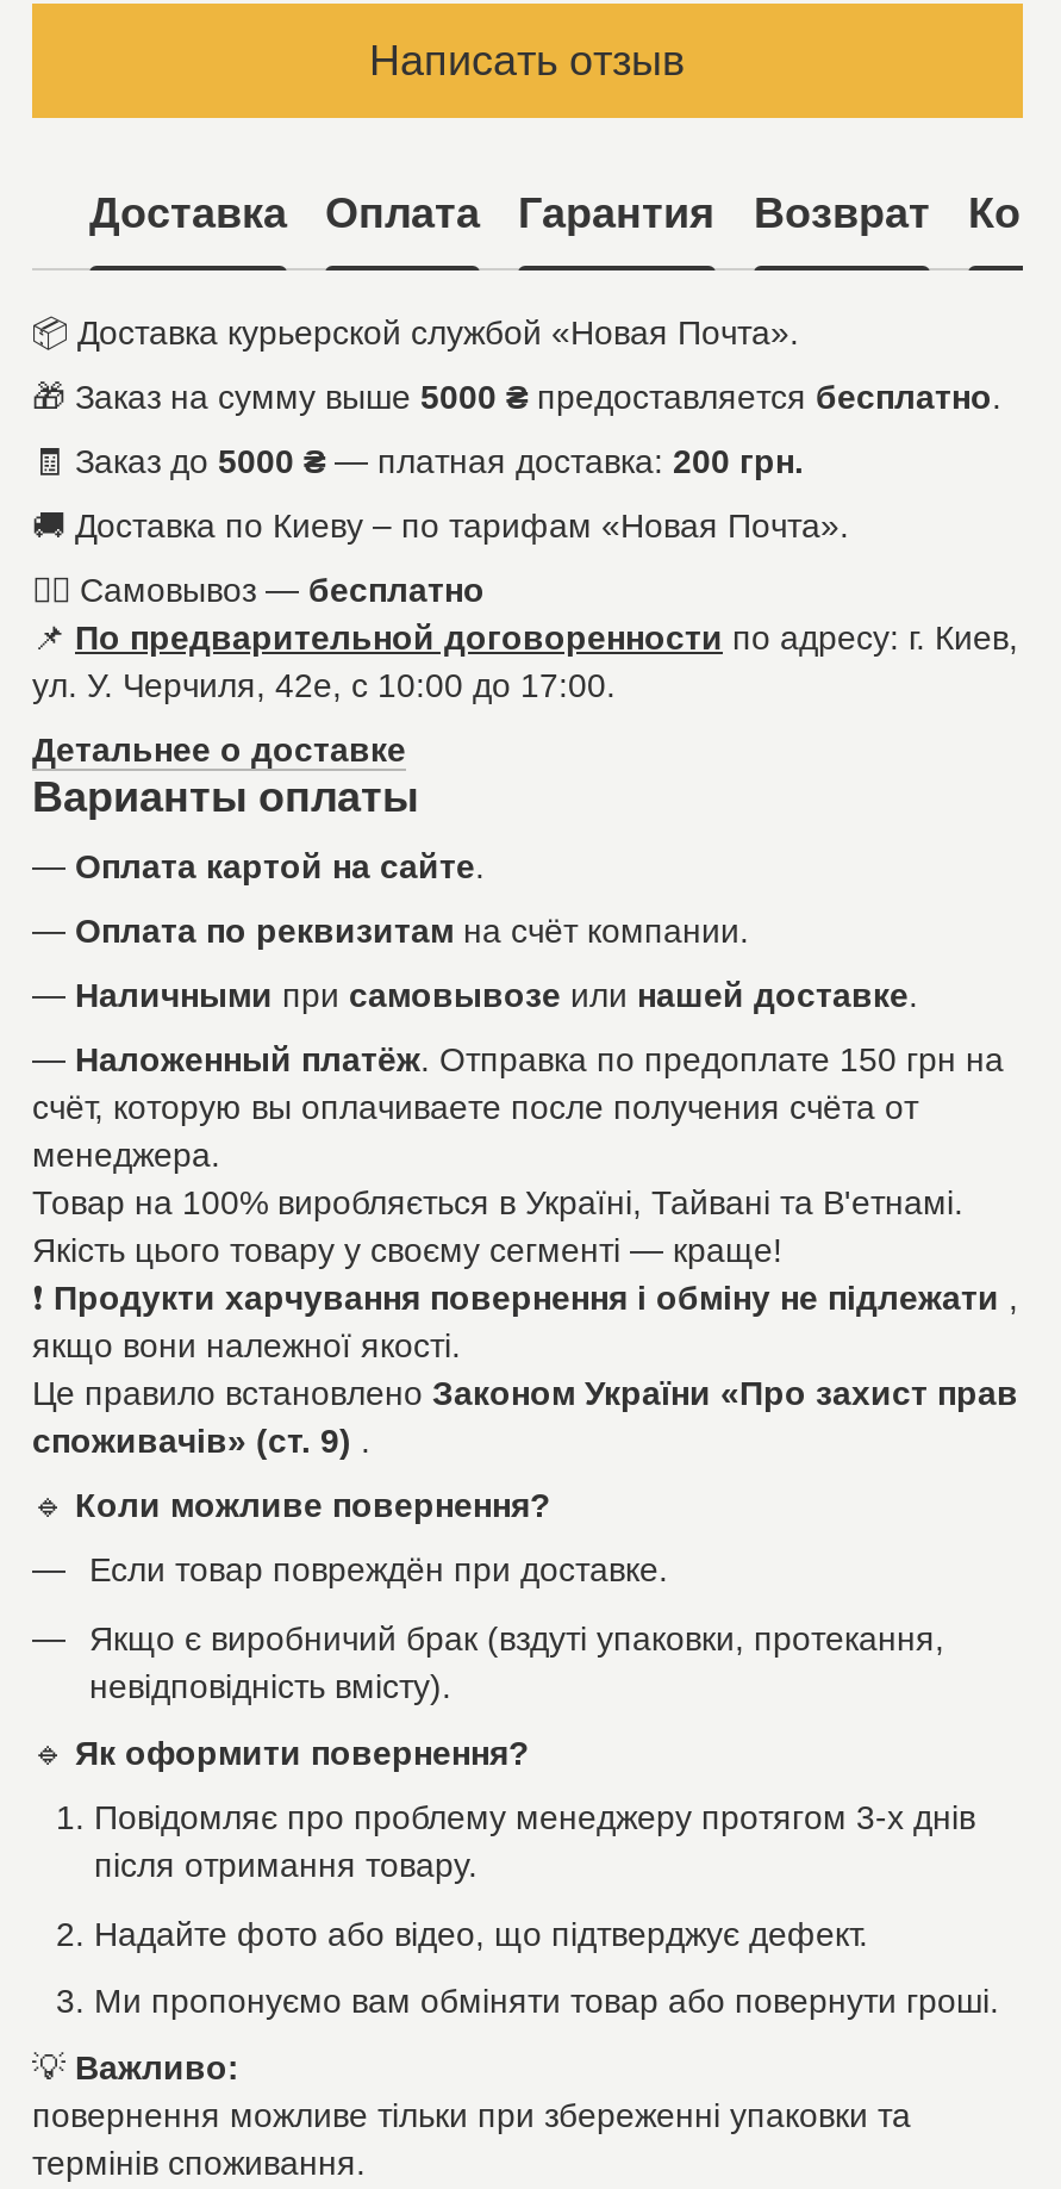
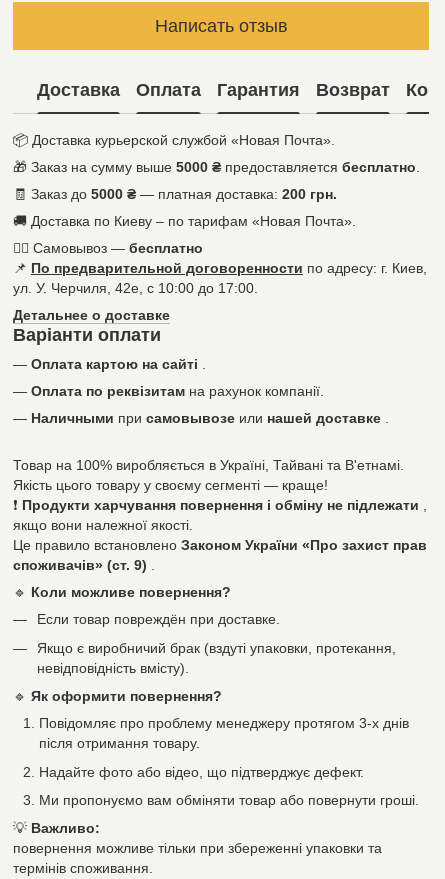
[32,773,418,821] Варианты оплаты -> [13,325,161,345] Варіанти оплати
[32,848,485,886] — Оплата картой на сайте. -> [13,356,206,372] — Оплата картою на сайті.
[32,913,749,951] — Оплата по реквизитам на счёт компании. -> [13,383,324,399] — Оплата по реквізитам на рахунок компанії.
[32,1041,1004,1175] — Наложенный платёж. Отправка по предоплате 150 грн на | счёт, которую вы оплачиваете после получения счёта от | менеджера. -> none

